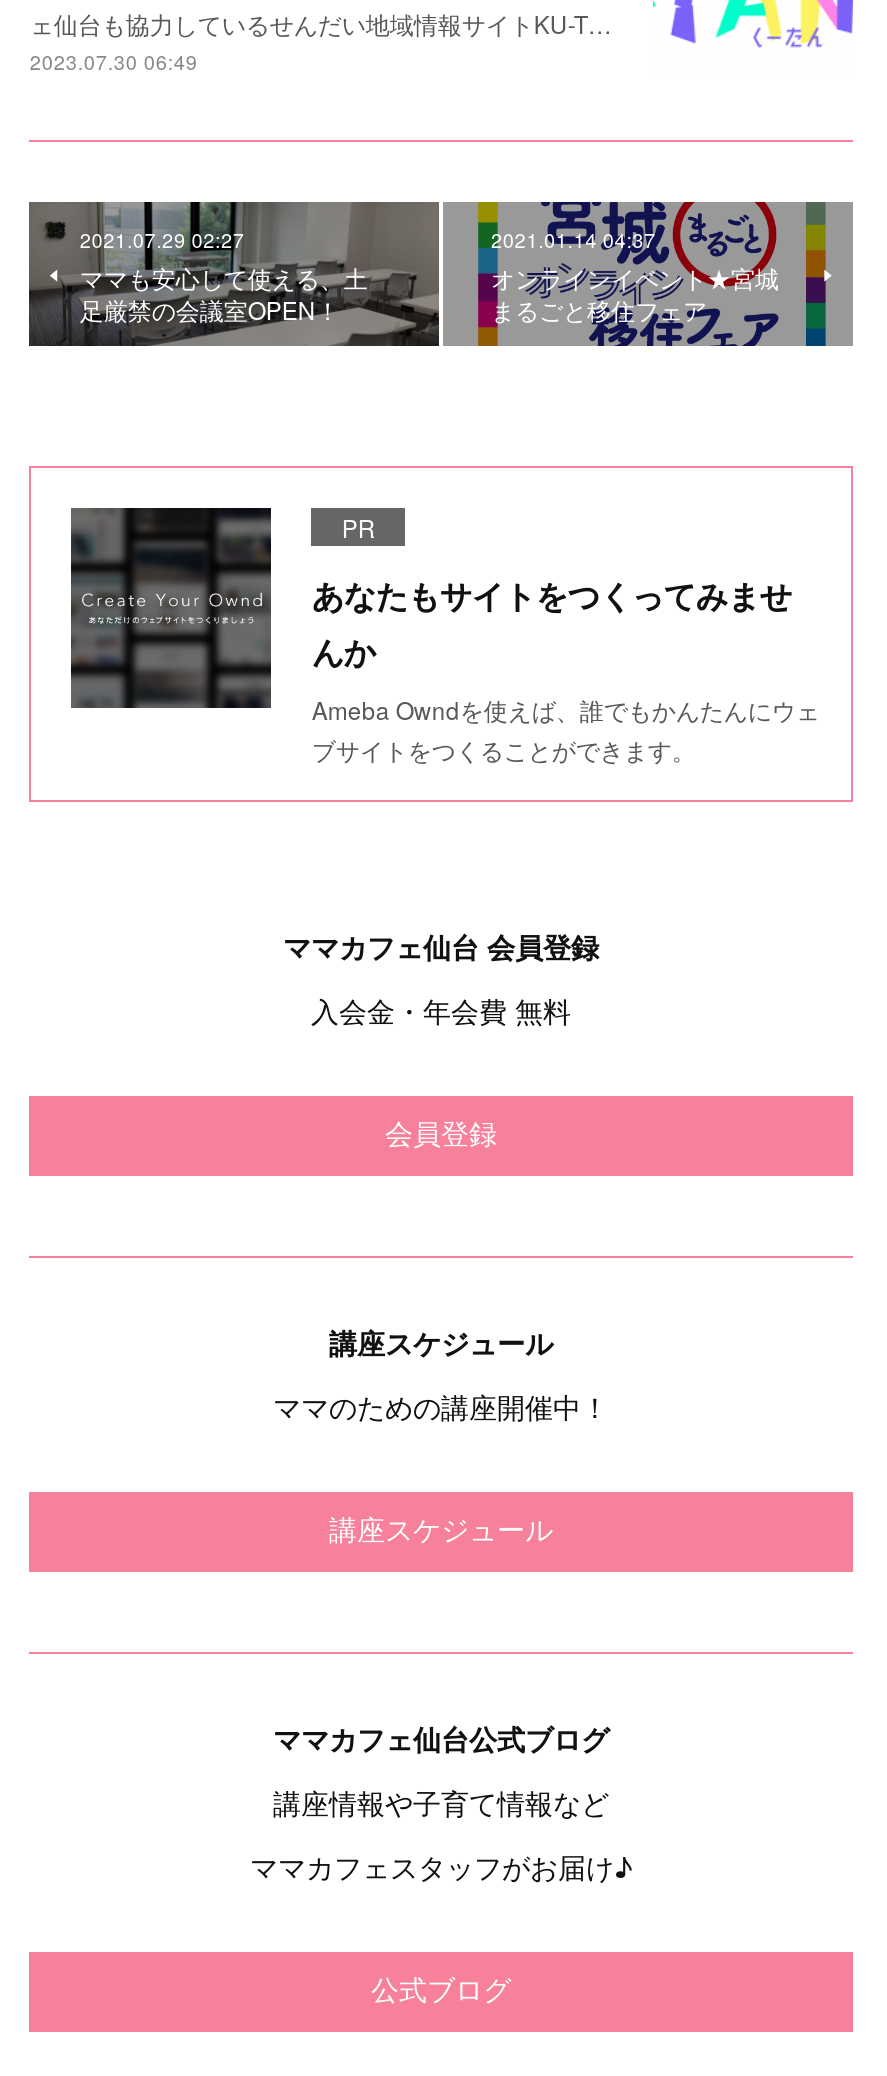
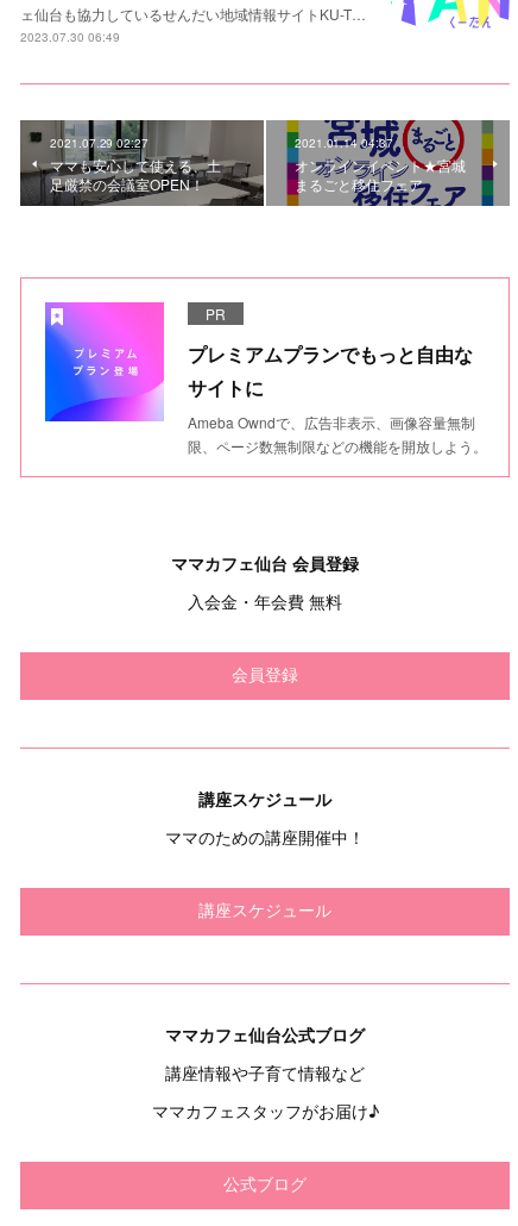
[69,506,820,766] [image] | あなたもサイトをつくってみませ | んか | Ameba Owndを使えば、誰でもかんたんにウェ | ブサイトをつくることができます。 -> [44,301,488,456] [image] | プレミアムプランでもっと自由な | サイトに | Ameba Owndで、広告非表示、画像容量無制 | 限、ページ数無制限などの機能を開放しよう。

